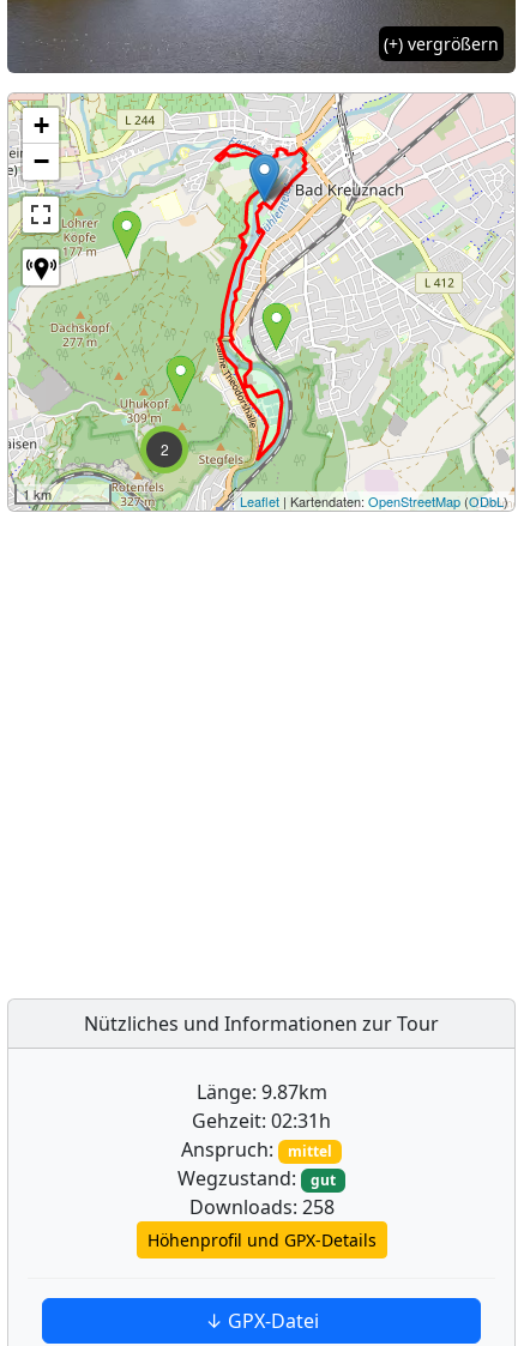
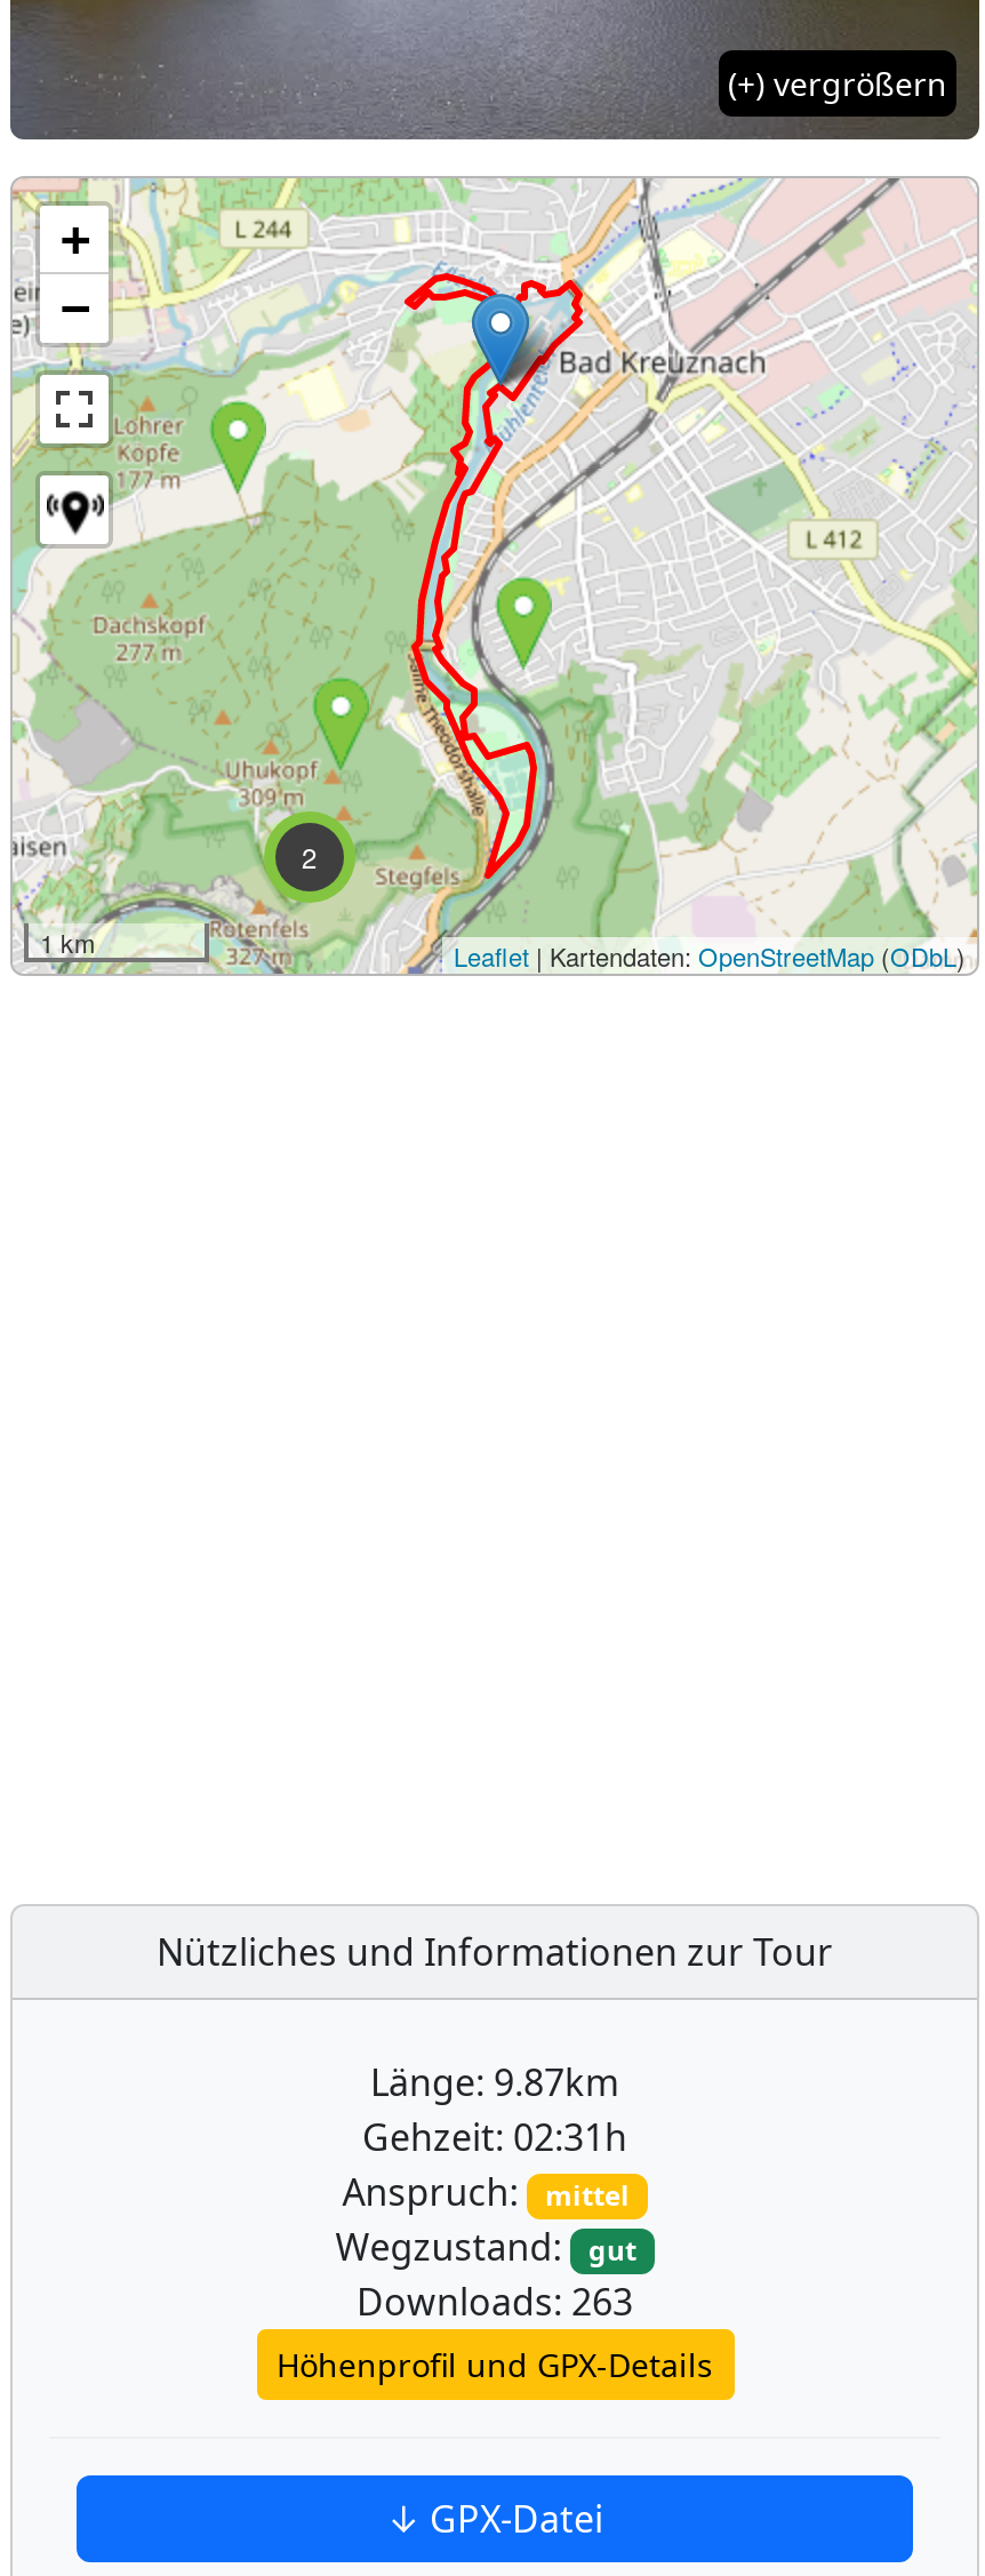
[189,1194,334,1221] Downloads: 258 -> [357,2277,633,2328] Downloads: 263

